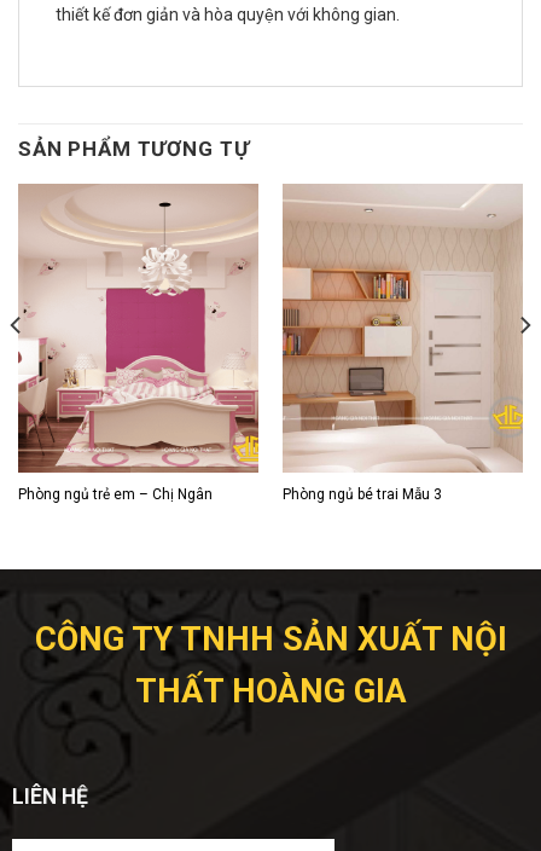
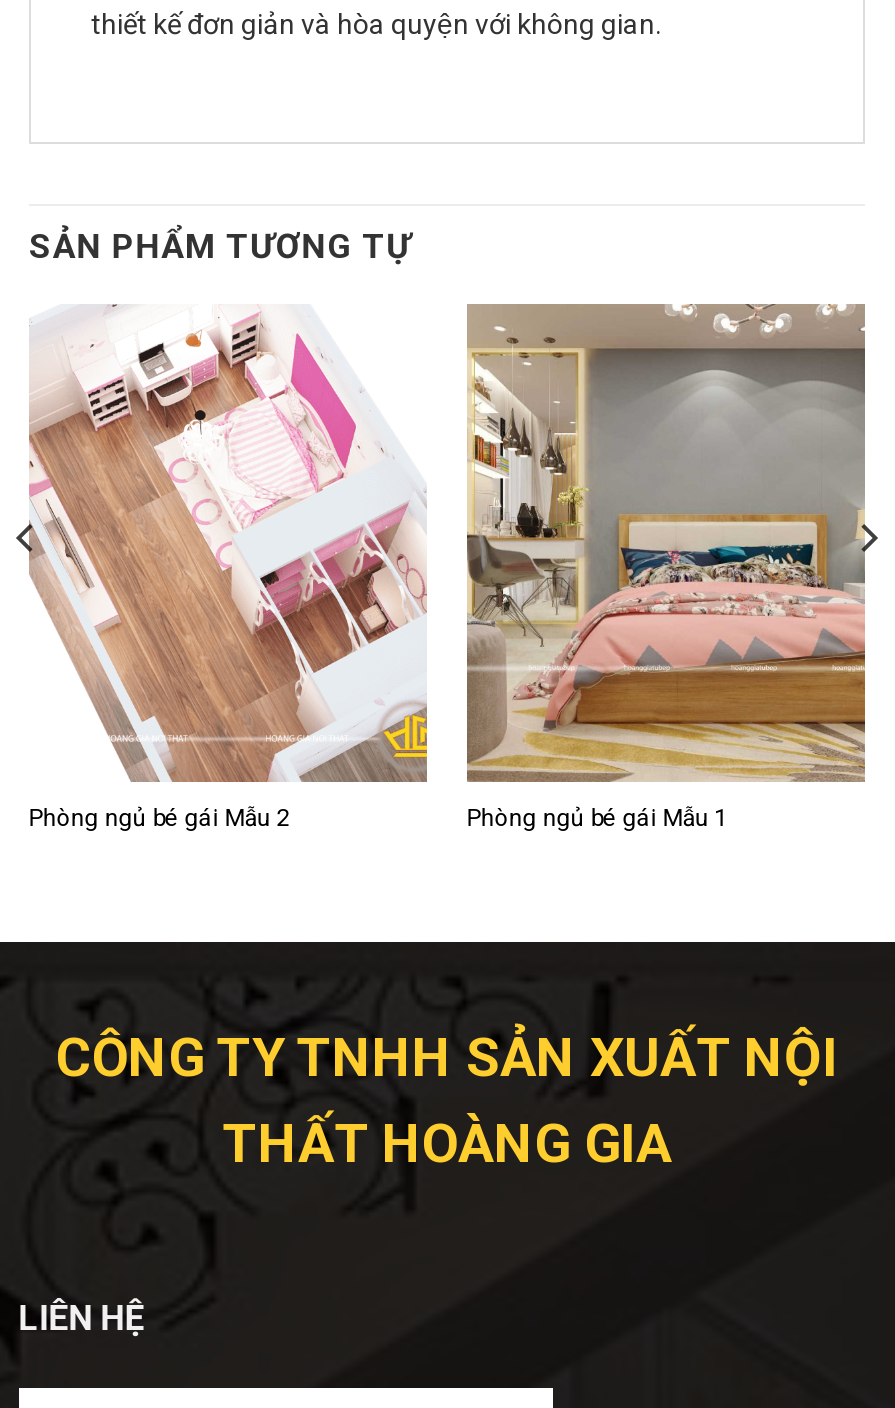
[17,183,442,503] [image] | Phòng ngủ trẻ em – Chị Ngân | Phòng ngủ bé trai Mẫu 3 -> [29,304,729,833] [image] | Phòng ngủ bé gái Mẫu 2 | Phòng ngủ bé gái Mẫu 1
[283,185,523,473] [image] -> [467,304,865,784] [image]

